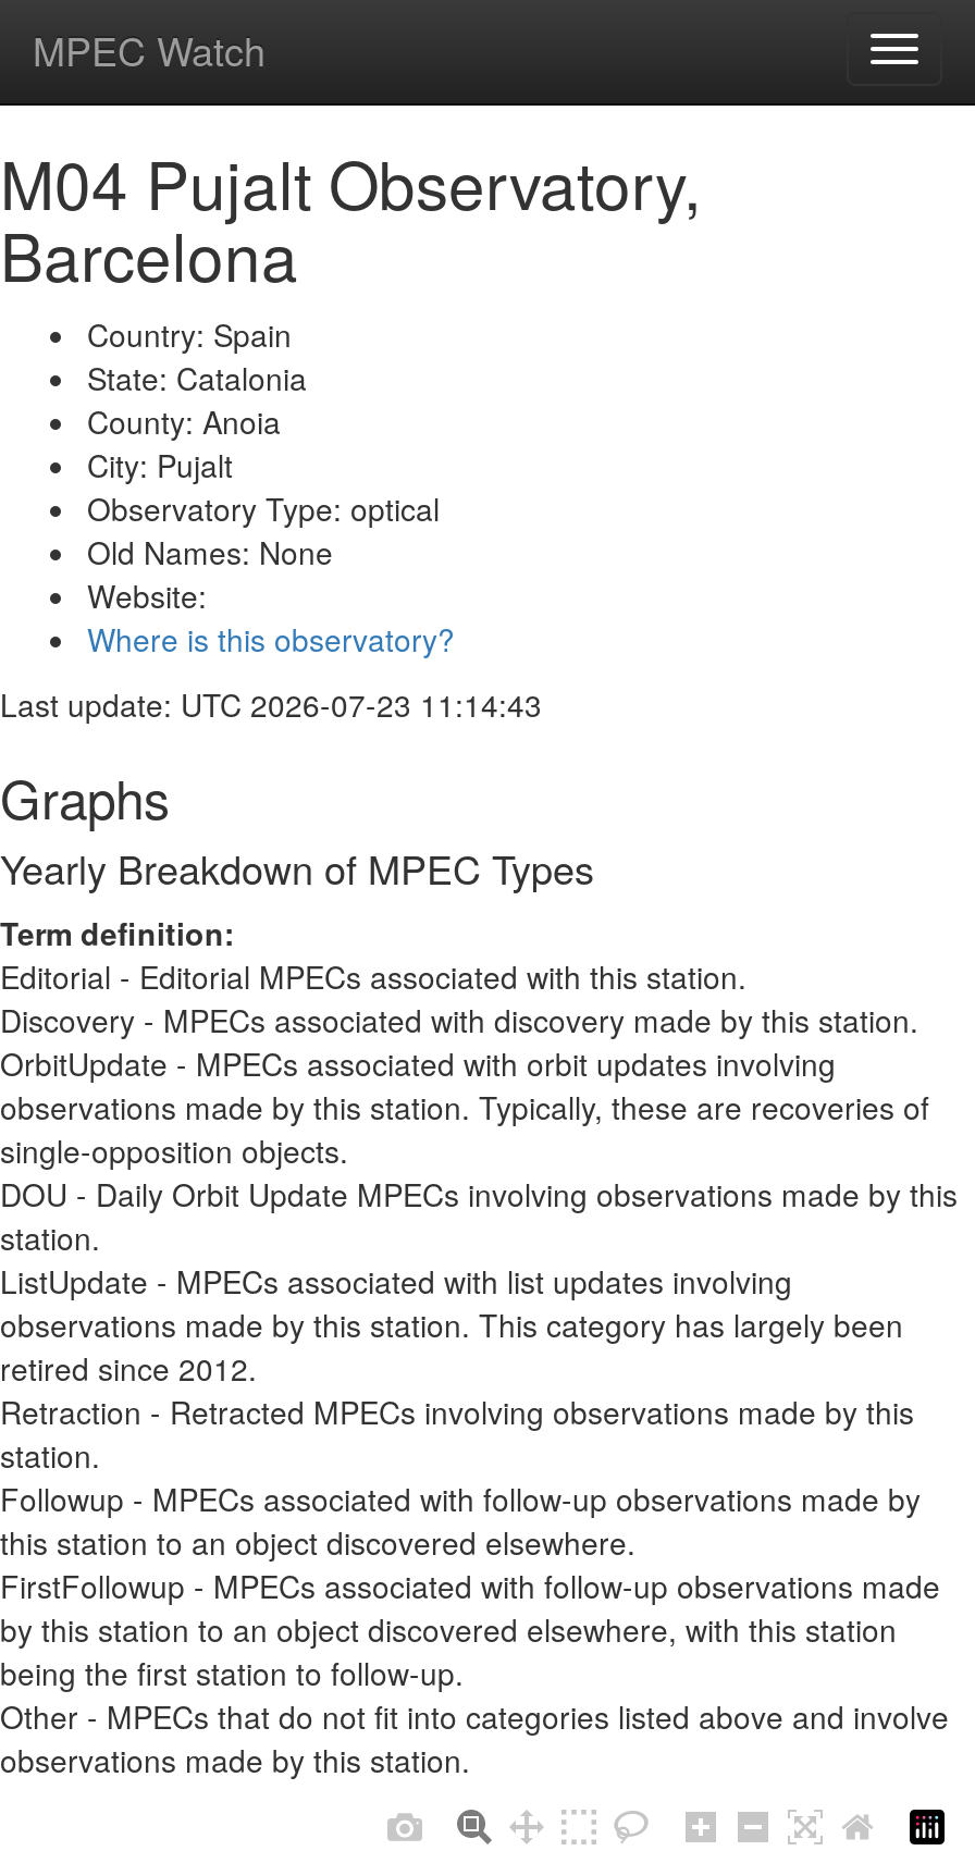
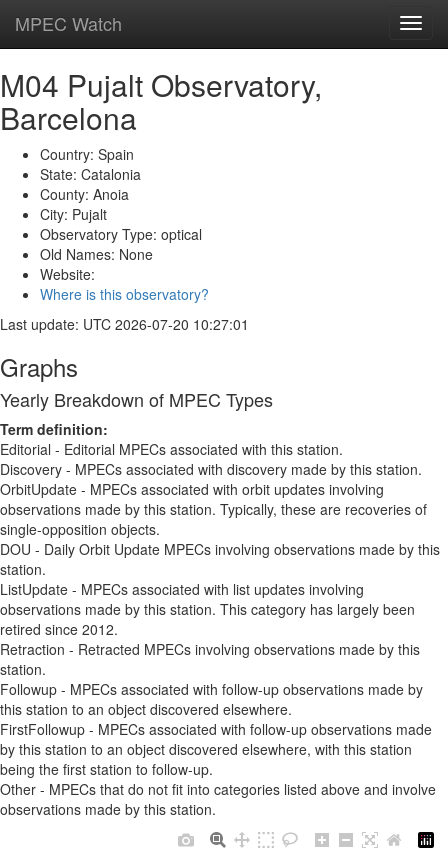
[0,682,542,726] Last update: UTC 2026-07-23 11:14:43 -> [0,314,249,334] Last update: UTC 2026-07-20 10:27:01

